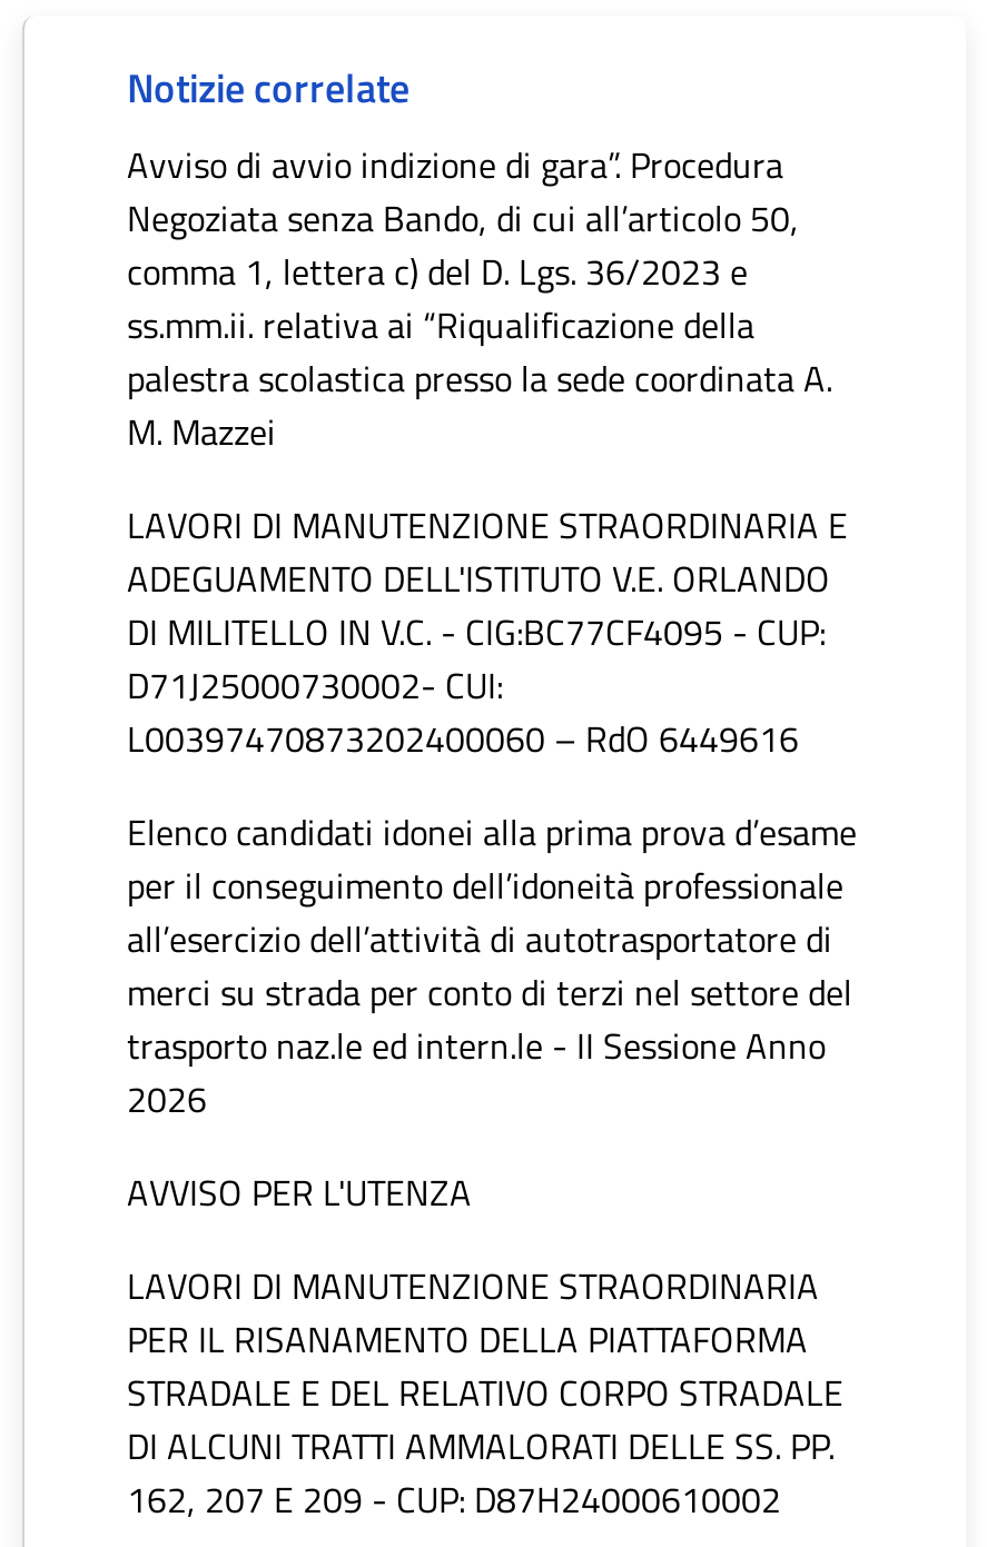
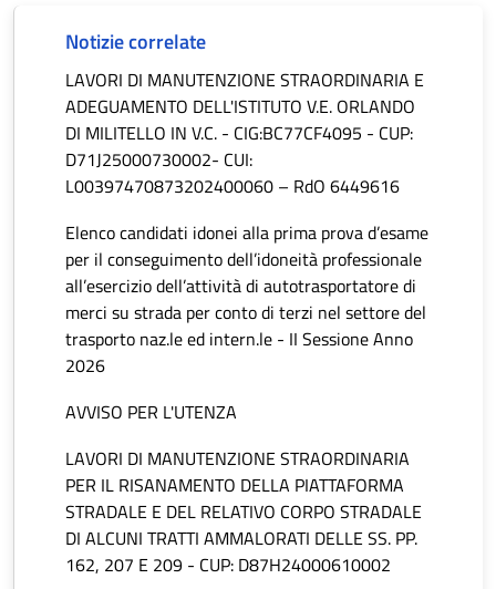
[127,139,832,459] Avviso di avvio indizione di gara”. Procedura | Negoziata senza Bando, di cui all’articolo 50, | comma 1, lettera c) del D. Lgs. 36/2023 e | ss.mm.ii. relativa ai “Riqualificazione della | palestra scolastica presso la sede coordinata A. | M. Mazzei -> none

